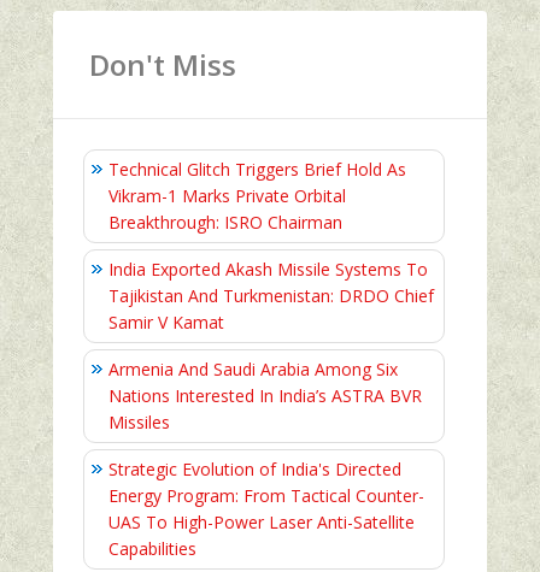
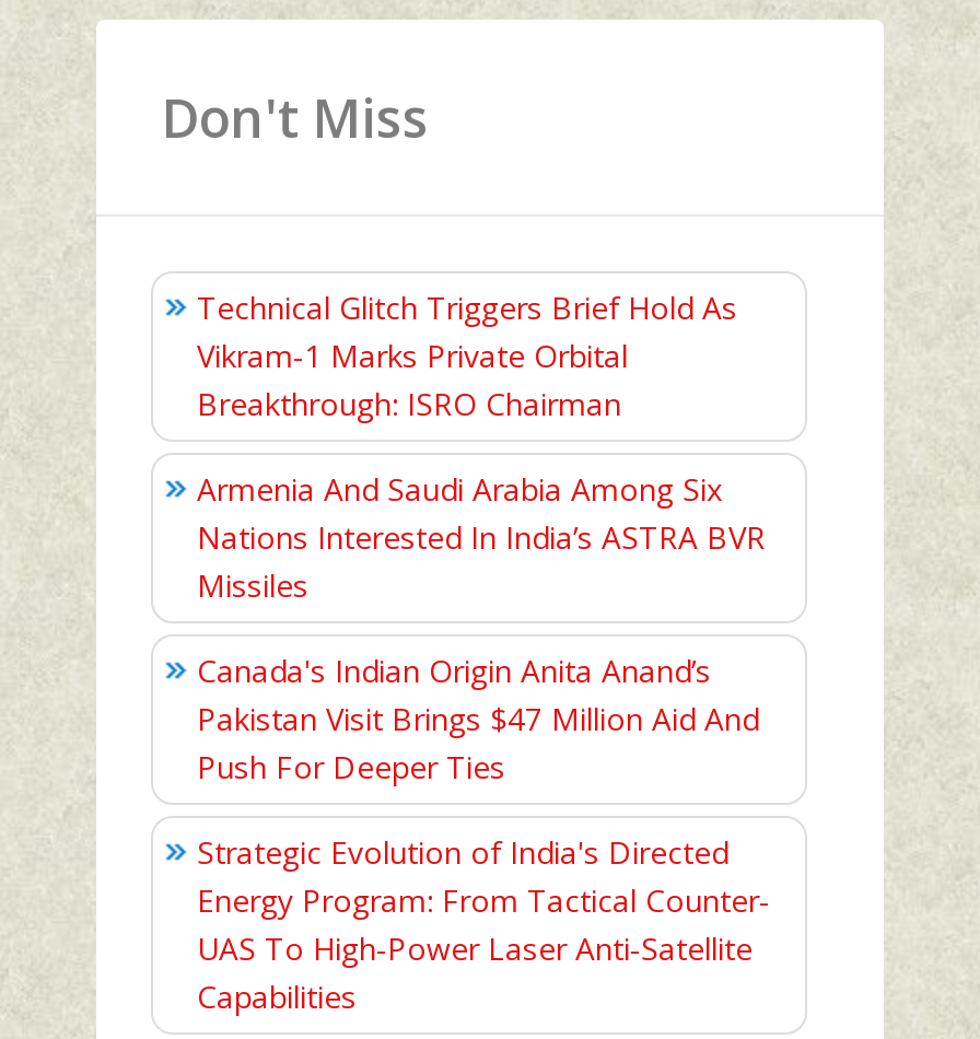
[108,258,434,334] India Exported Akash Missile Systems To | Tajikistan And Turkmenistan: DRDO Chief | Samir V Kamat -> none
moved [108,358,422,434] -> [197,468,766,606]: Armenia And Saudi Arabia Among Six | Nations Interested In India’s ASTRA BVR | Missiles
none -> [197,650,759,787] Canada's Indian Origin Anita Anand’s | Pakistan Visit Brings $47 Million Aid And | Push For Deeper Ties

